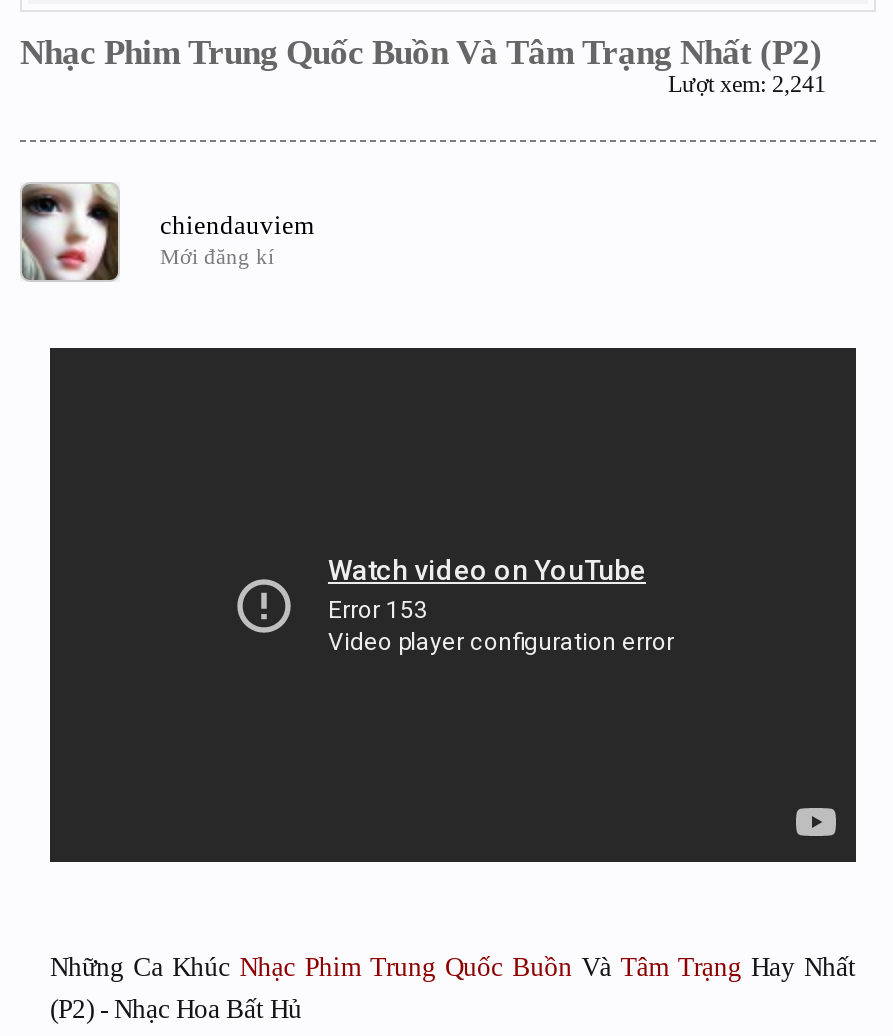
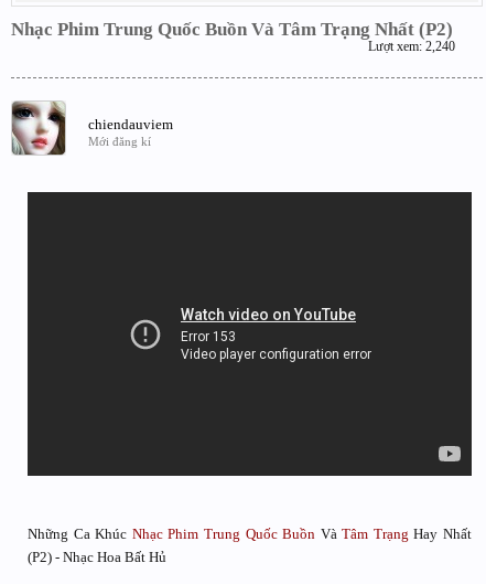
[668,70,826,98] Lượt xem: 2,241 -> [368,39,455,54] Lượt xem: 2,240

